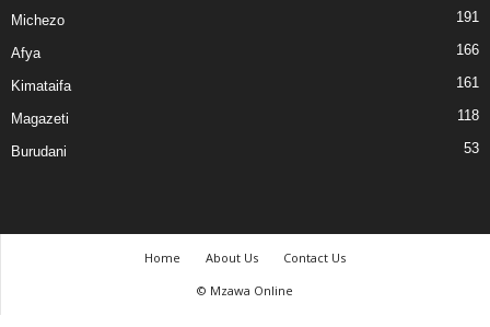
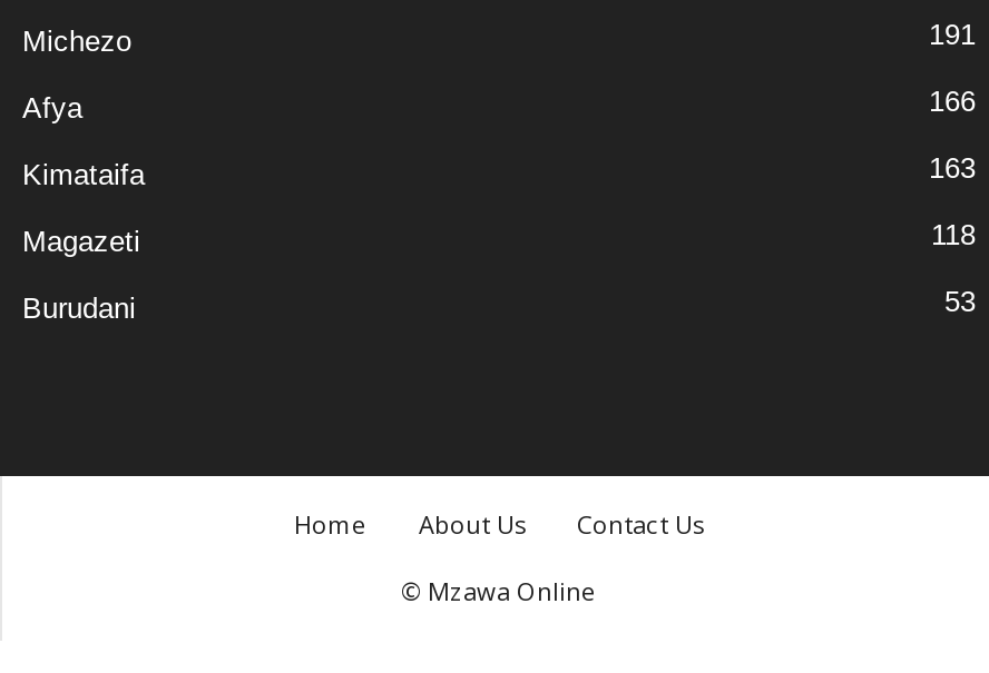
[456,74,479,90] 161 -> [929,150,976,184] 163

